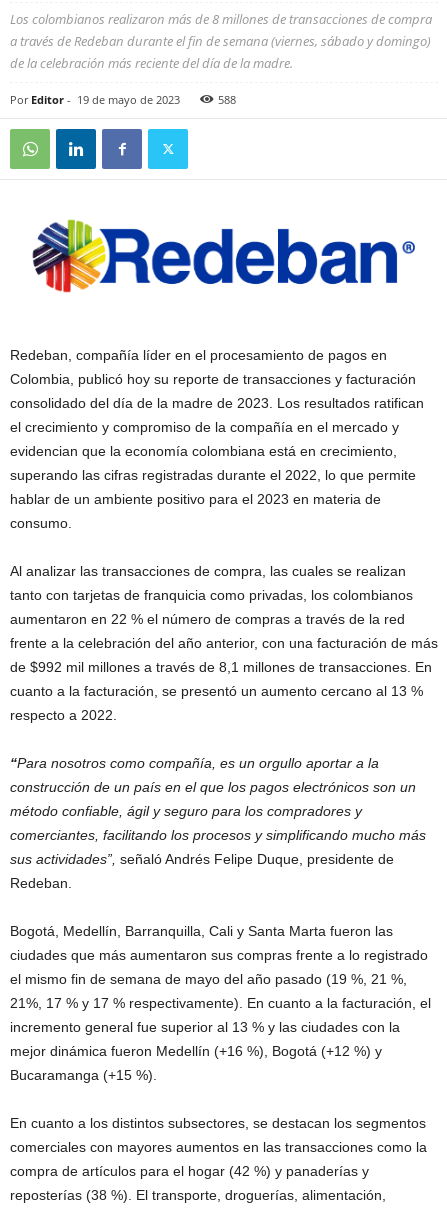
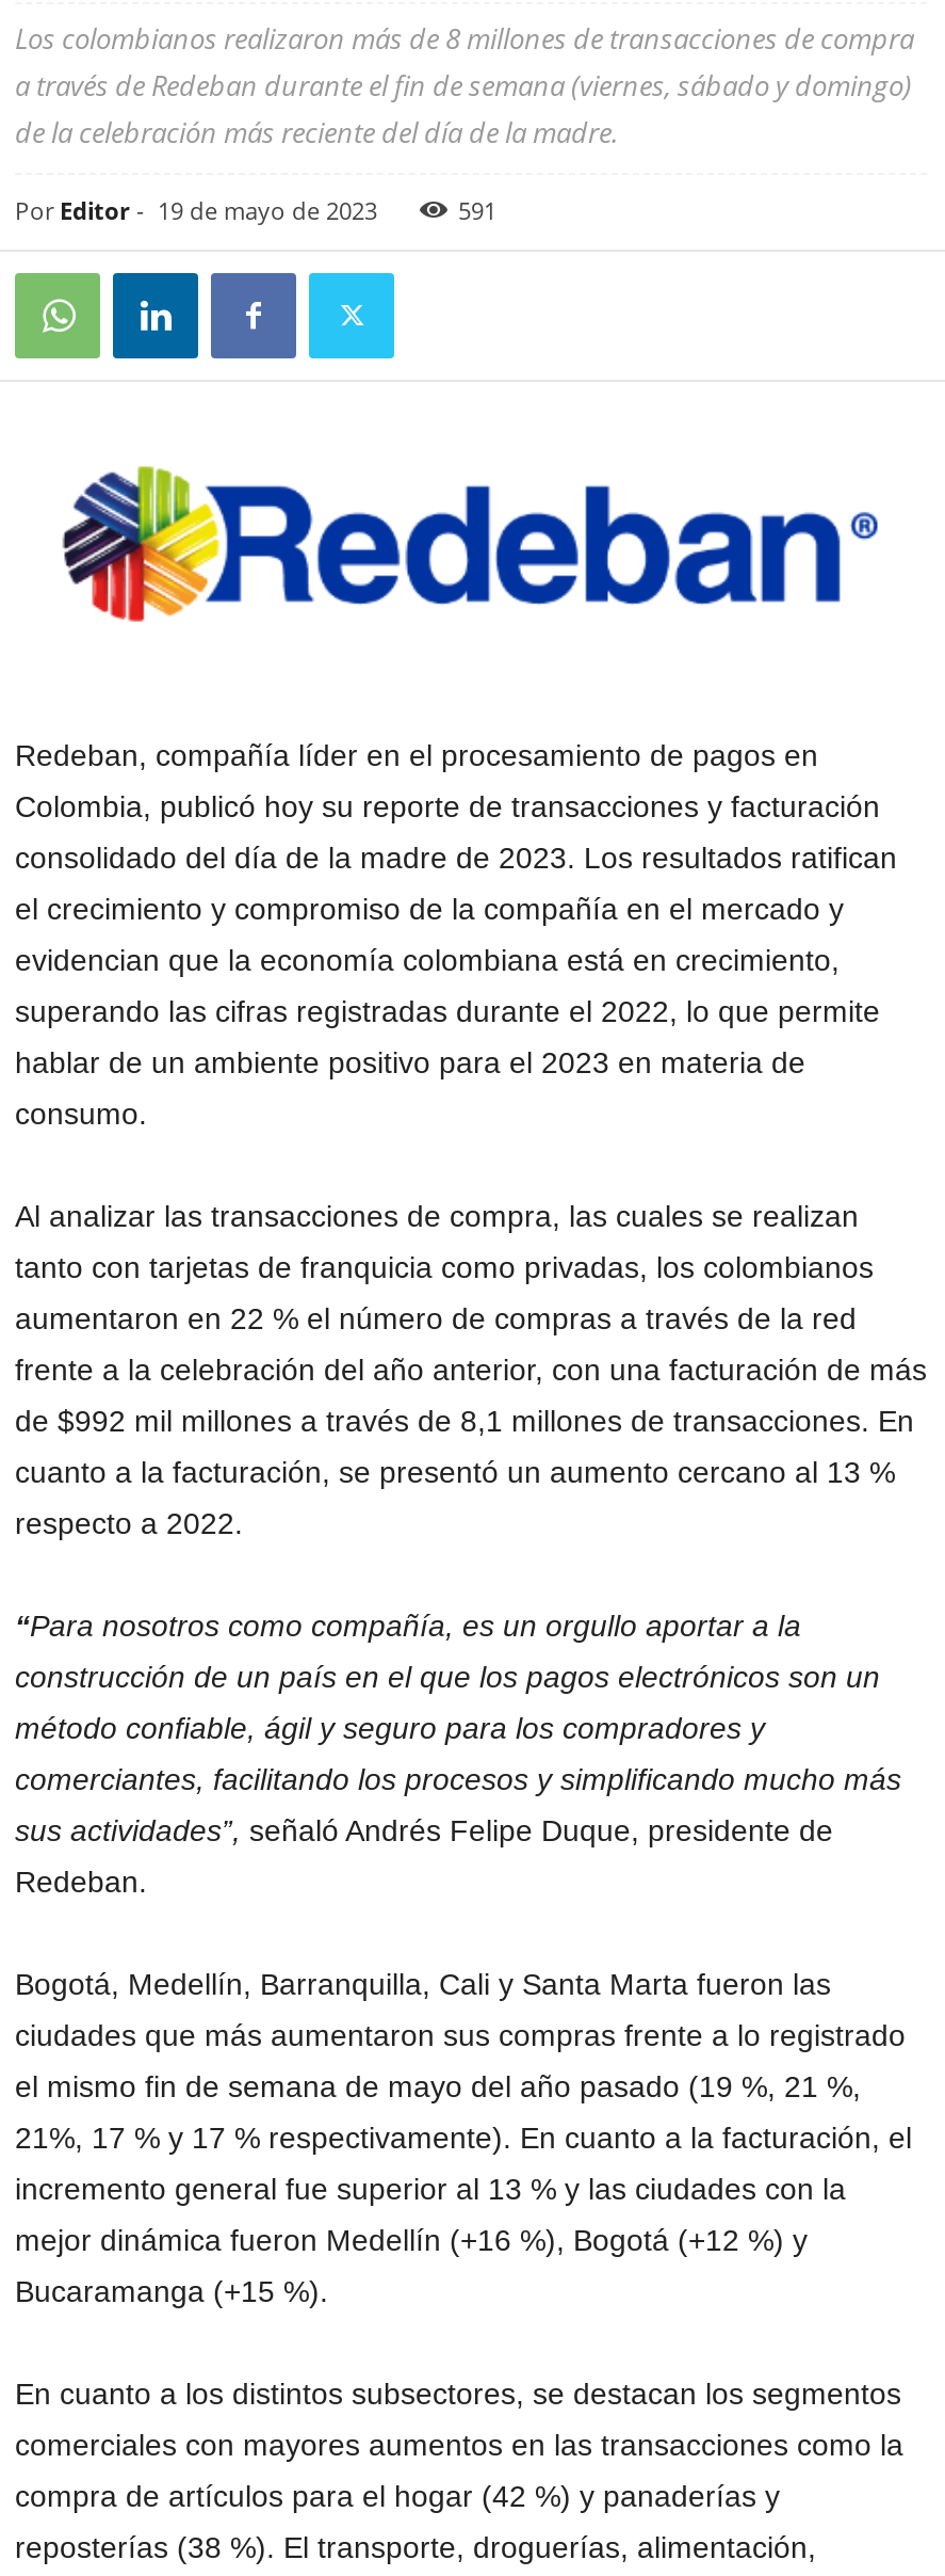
[218,92,236,107] 588 -> [458,194,496,226] 591

